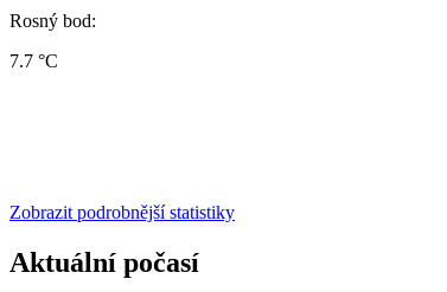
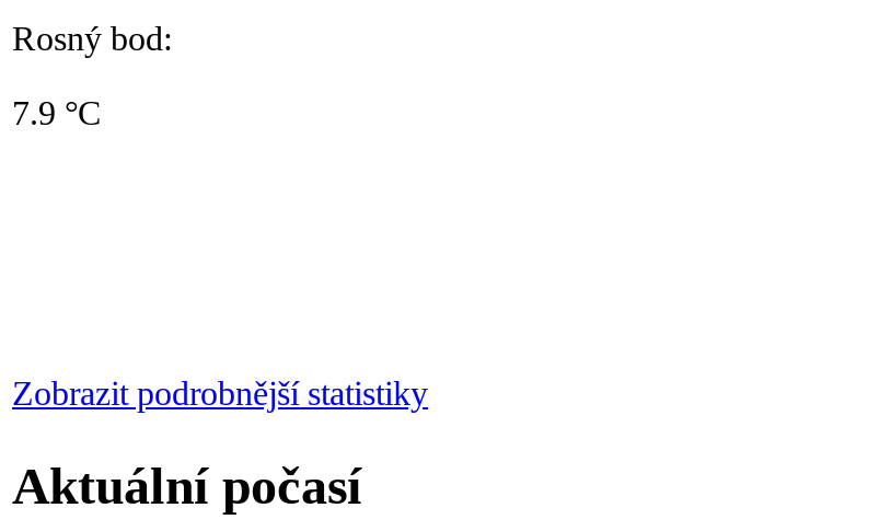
[9,51,58,71] 7.7 °C -> [12,94,102,132] 7.9 °C

